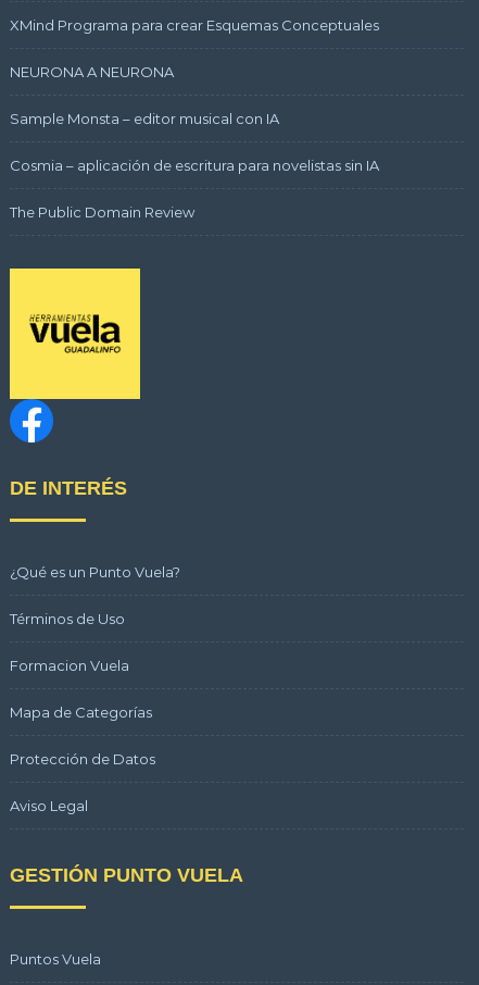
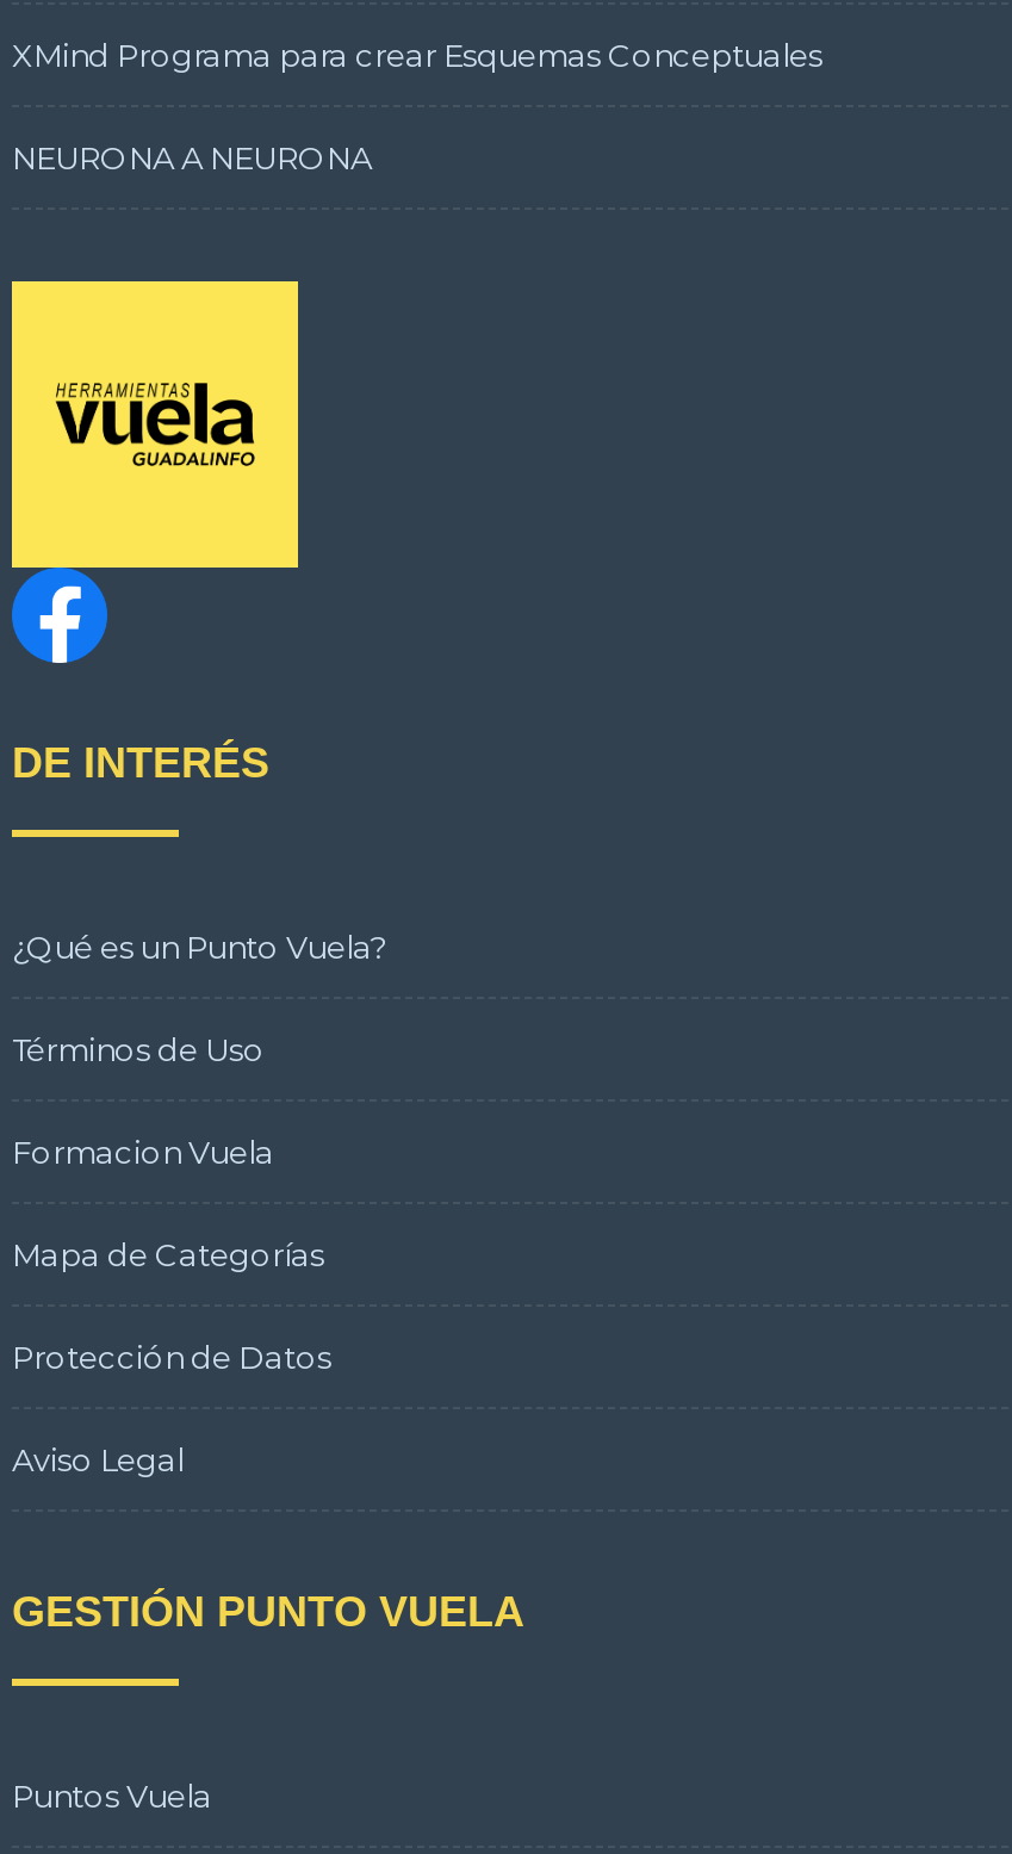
[10,110,379,221] Sample Monsta – editor musical con IA | Cosmia – aplicación de escritura para novelistas sin IA | The Public Domain Review -> none

